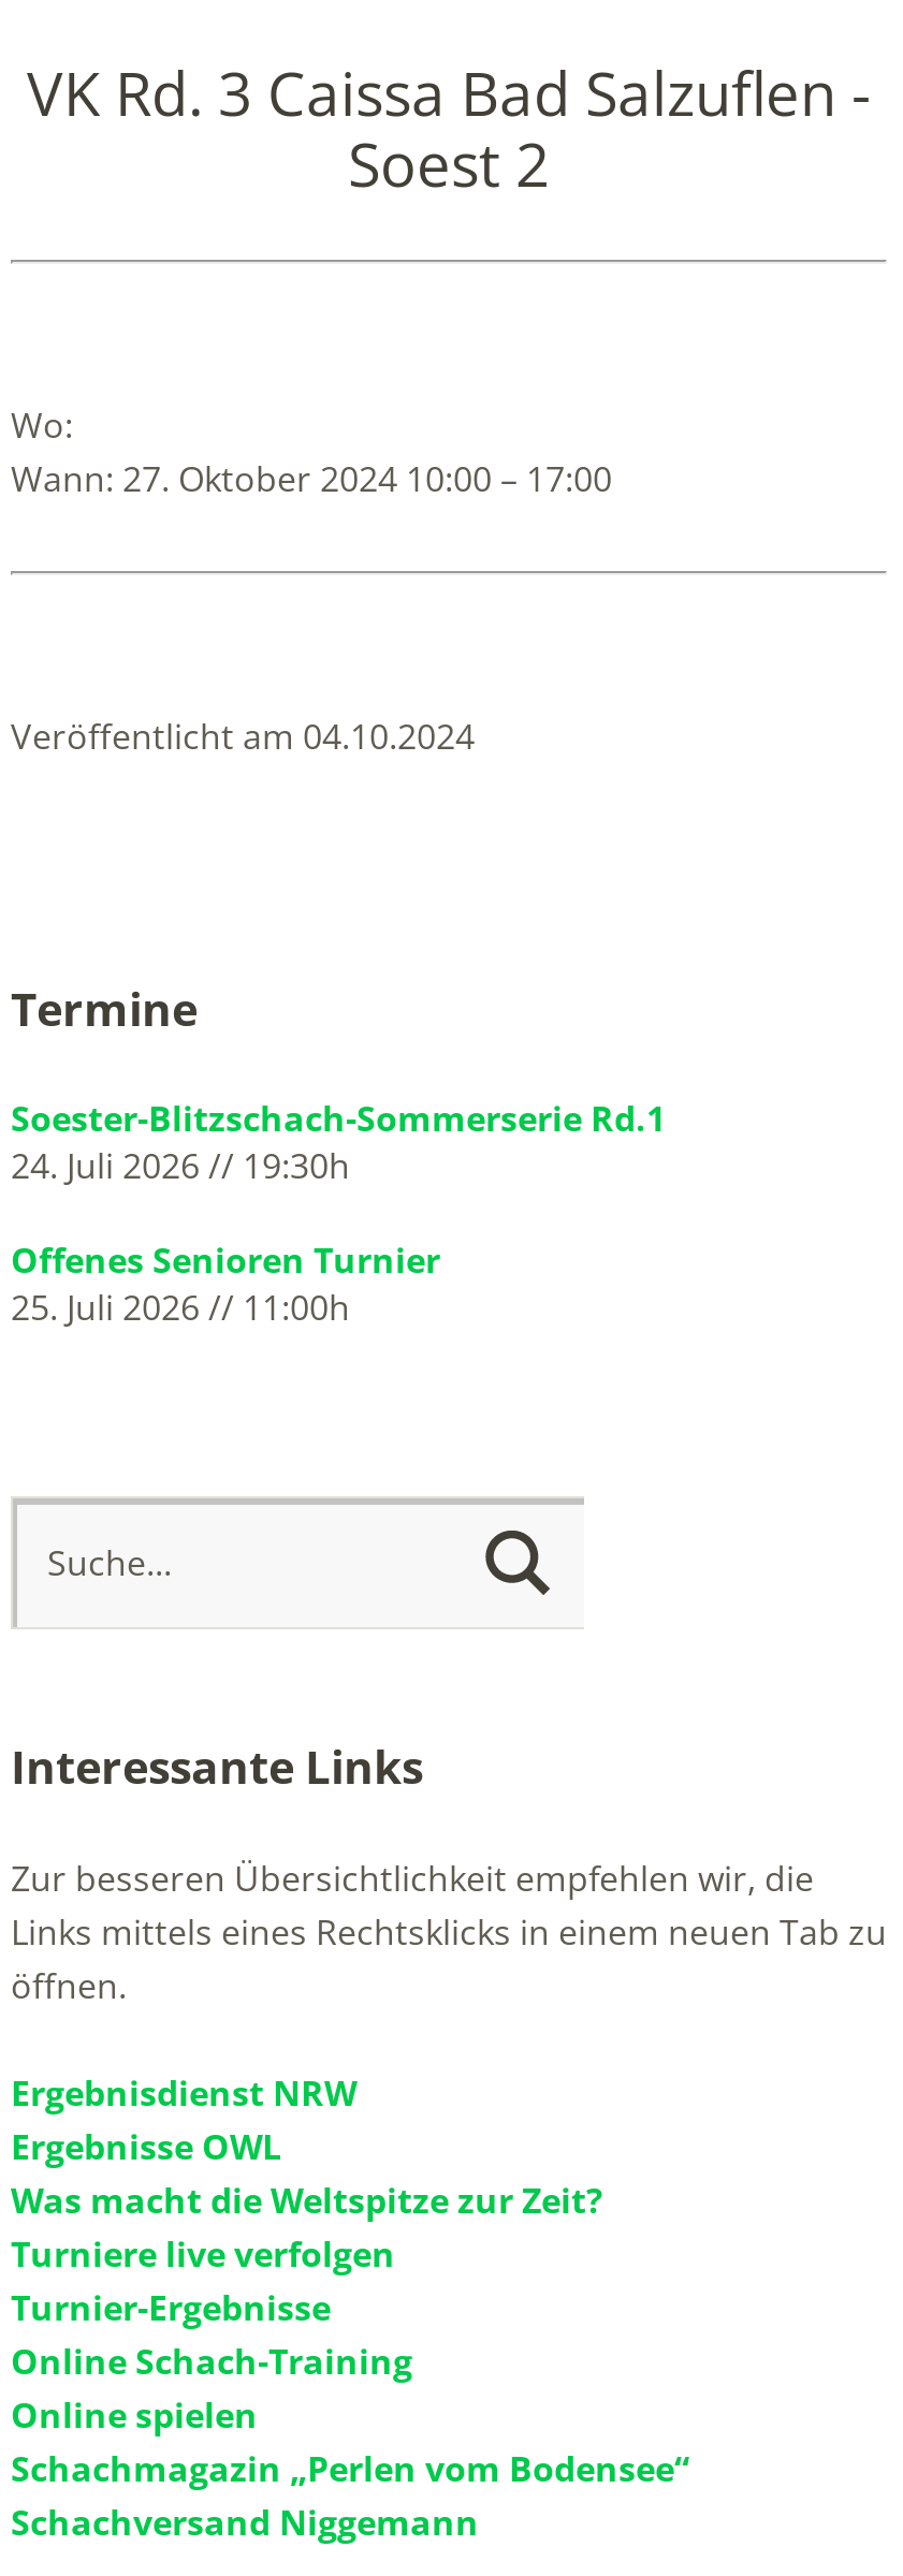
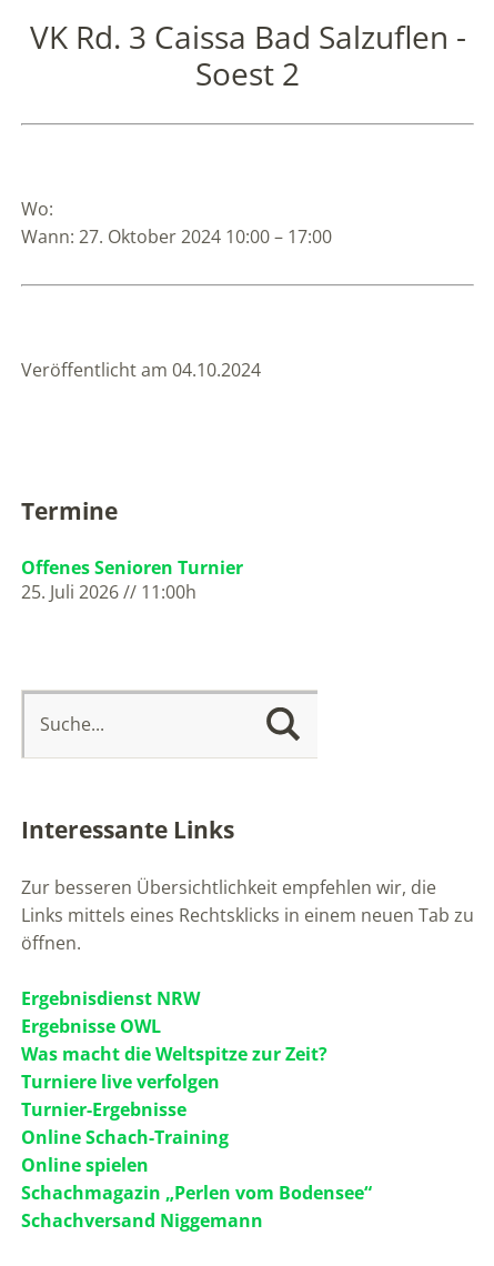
[11,1095,666,1189] Soester-Blitzschach-Sommerserie Rd.1 | 24. Juli 2026 // 19:30h -> none

